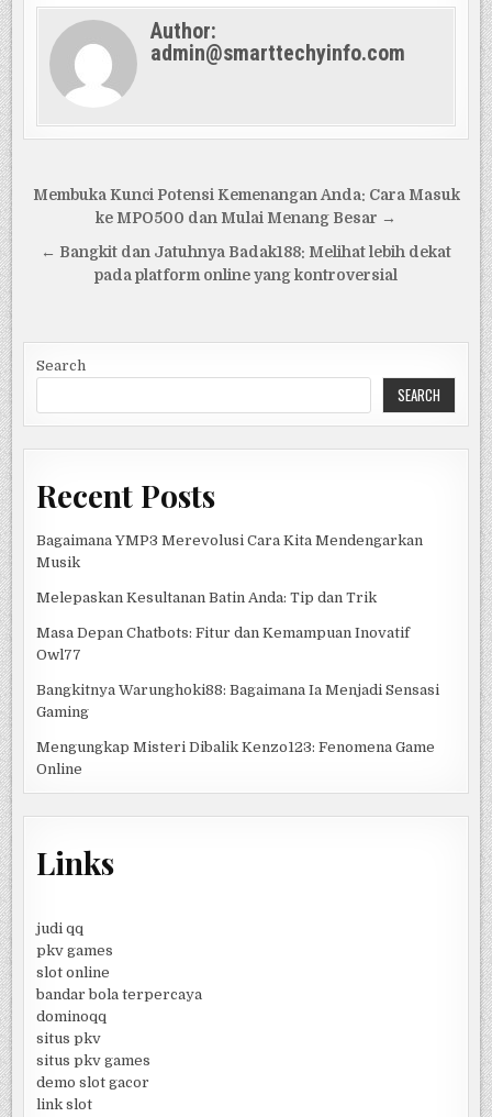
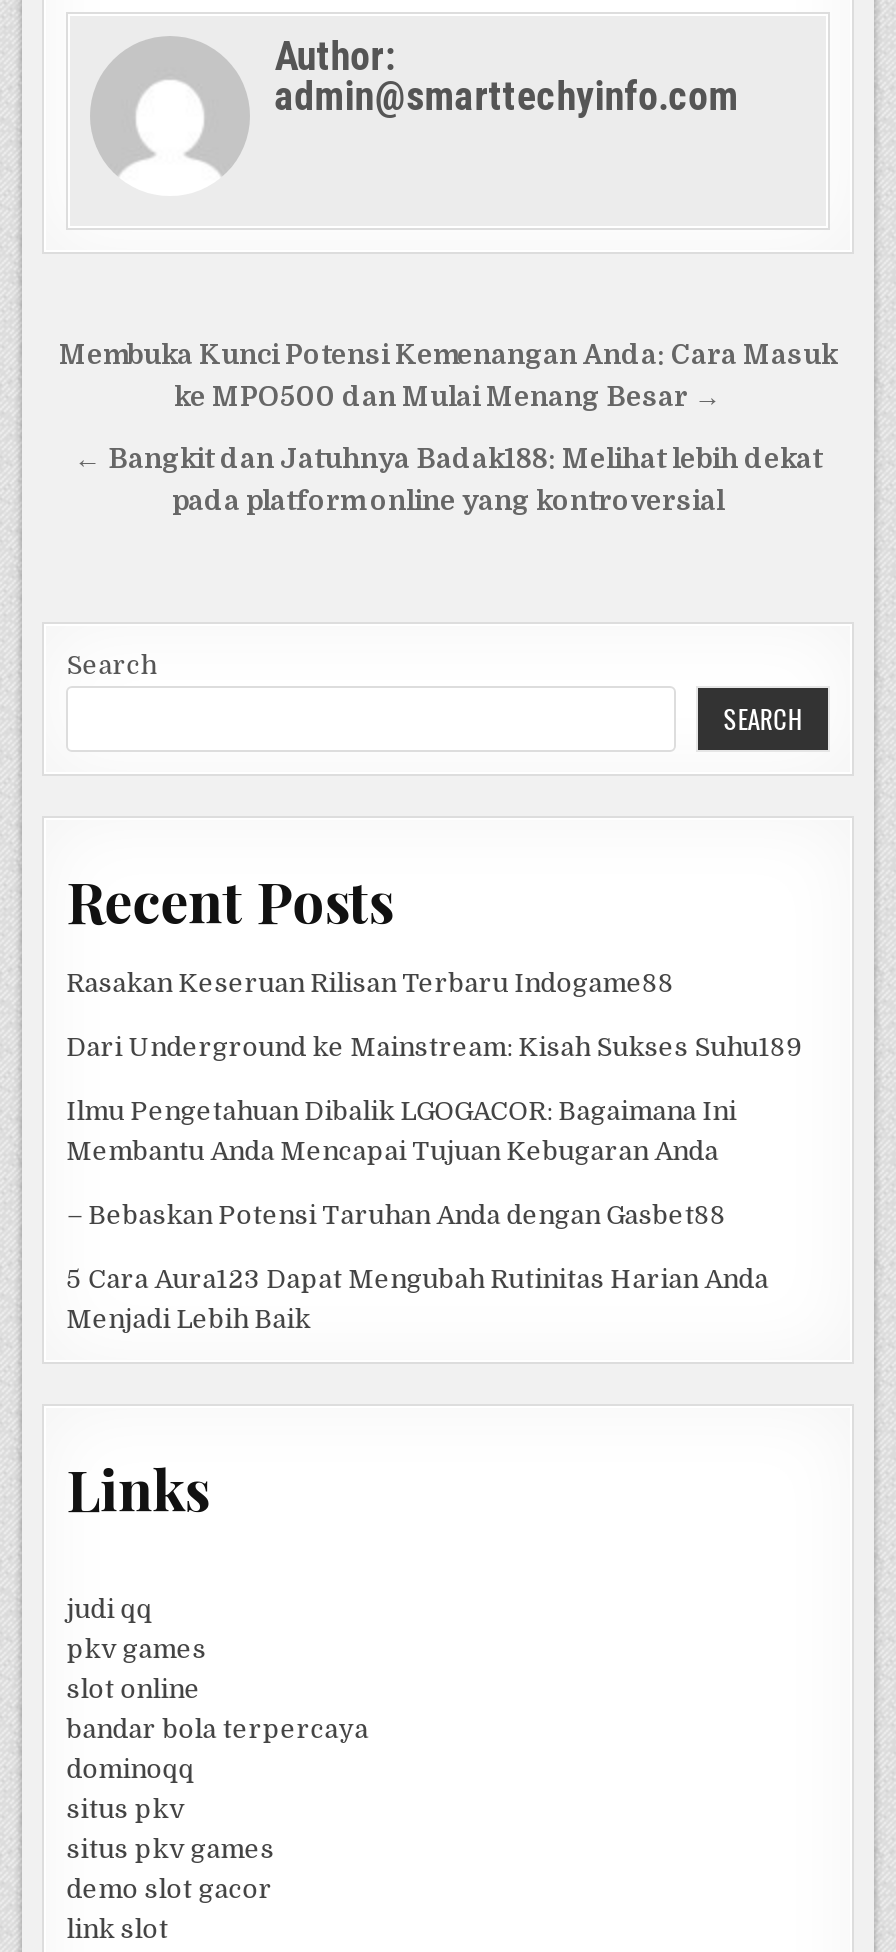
[36,532,423,570] Bagaimana YMP3 Merevolusi Cara Kita Mendengarkan | Musik -> [66,968,674,998] Rasakan Keseruan Rilisan Terbaru Indogame88
[36,589,377,606] Melepaskan Kesultanan Batin Anda: Tip dan Trik -> [66,1032,802,1062] Dari Underground ke Mainstream: Kisah Sukses Suhu189
[36,624,410,663] Masa Depan Chatbots: Fitur dan Kemampuan Inovatif | Owl77 -> [66,1096,736,1166] Ilmu Pengetahuan Dibalik LGOGACOR: Bagaimana Ini | Membantu Anda Mencapai Tujuan Kebugaran Anda
[36,681,440,720] Bangkitnya Warunghoki88: Bagaimana Ia Menjadi Sensasi | Gaming -> [66,1200,726,1230] – Bebaskan Potensi Taruhan Anda dengan Gasbet88
[36,739,435,777] Mengungkap Misteri Dibalik Kenzo123: Fenomena Game | Online -> [66,1264,768,1334] 5 Cara Aura123 Dapat Mengubah Rutinitas Harian Anda | Menjadi Lebih Baik

